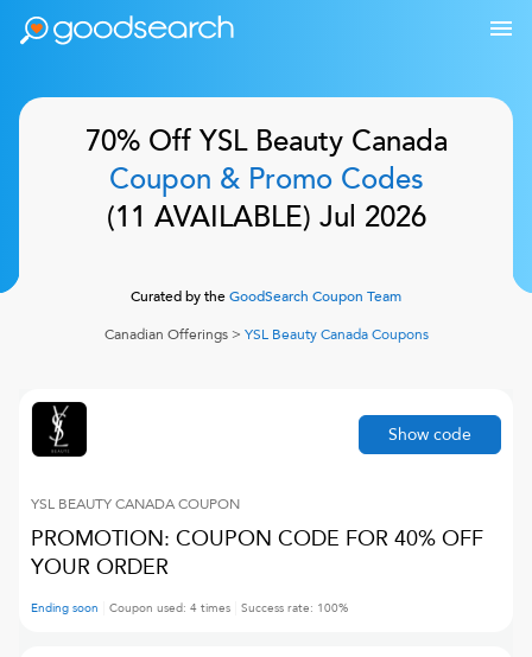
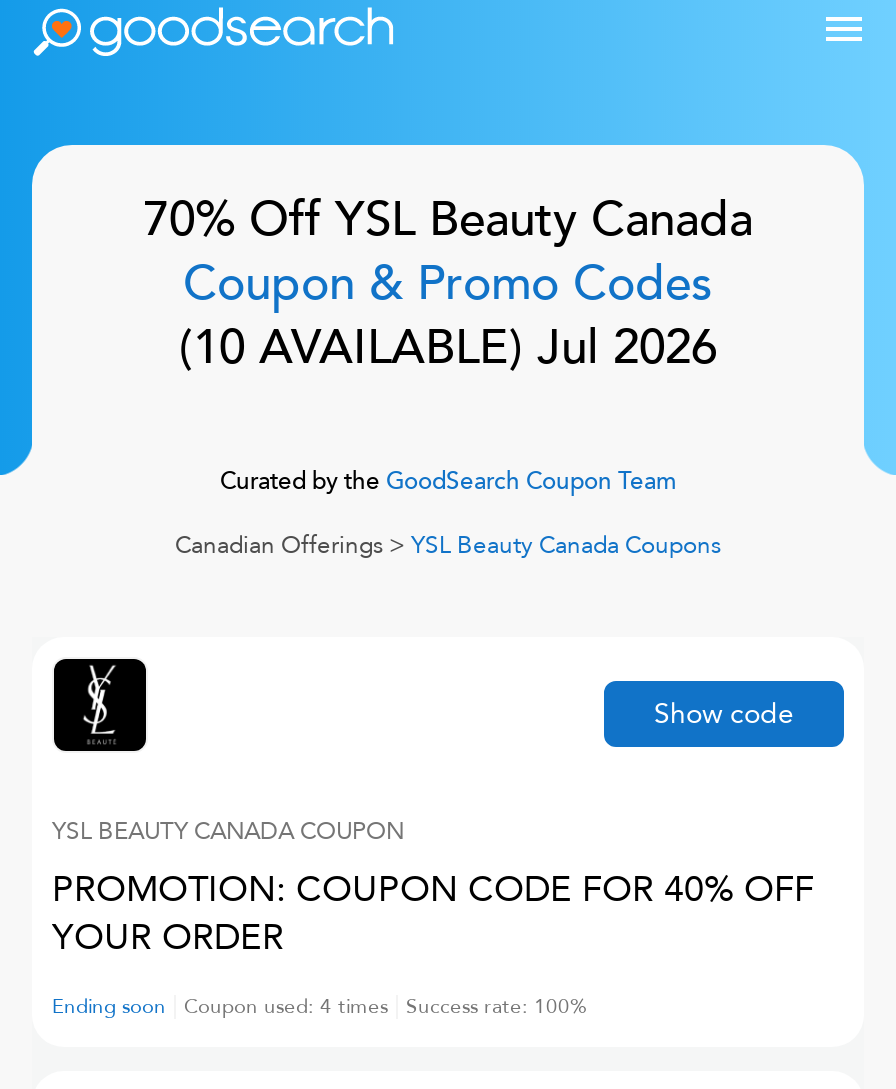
[106,198,426,237] (11 AVAILABLE) Jul 2026 -> [179,315,717,381] (10 AVAILABLE) Jul 2026

